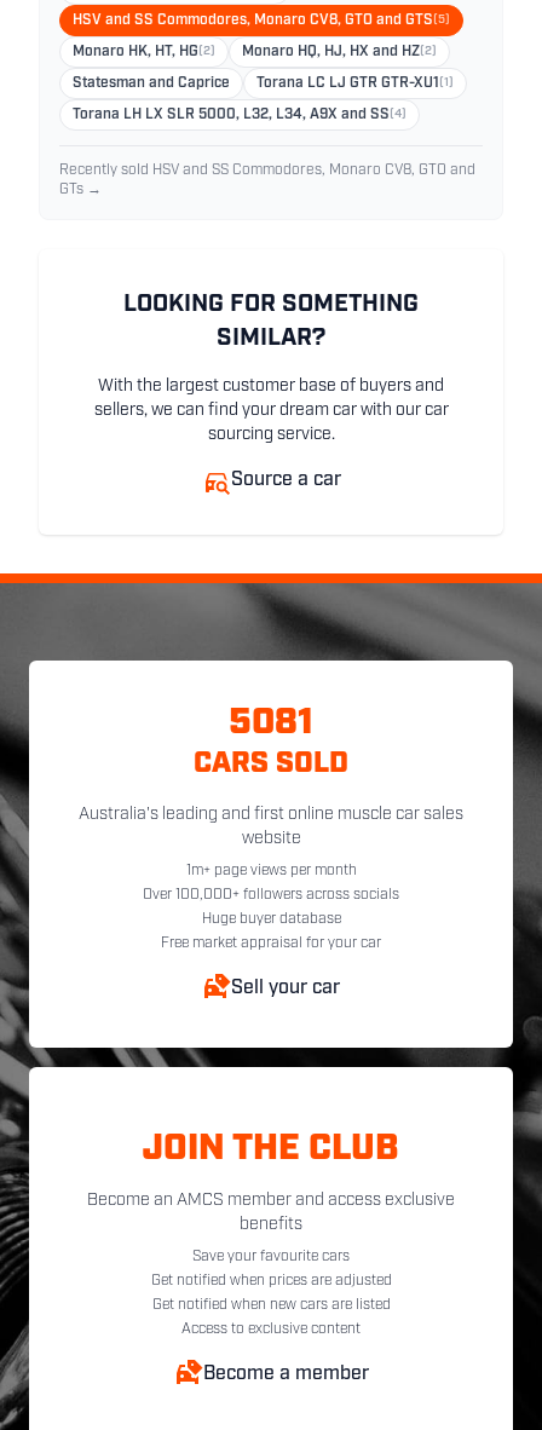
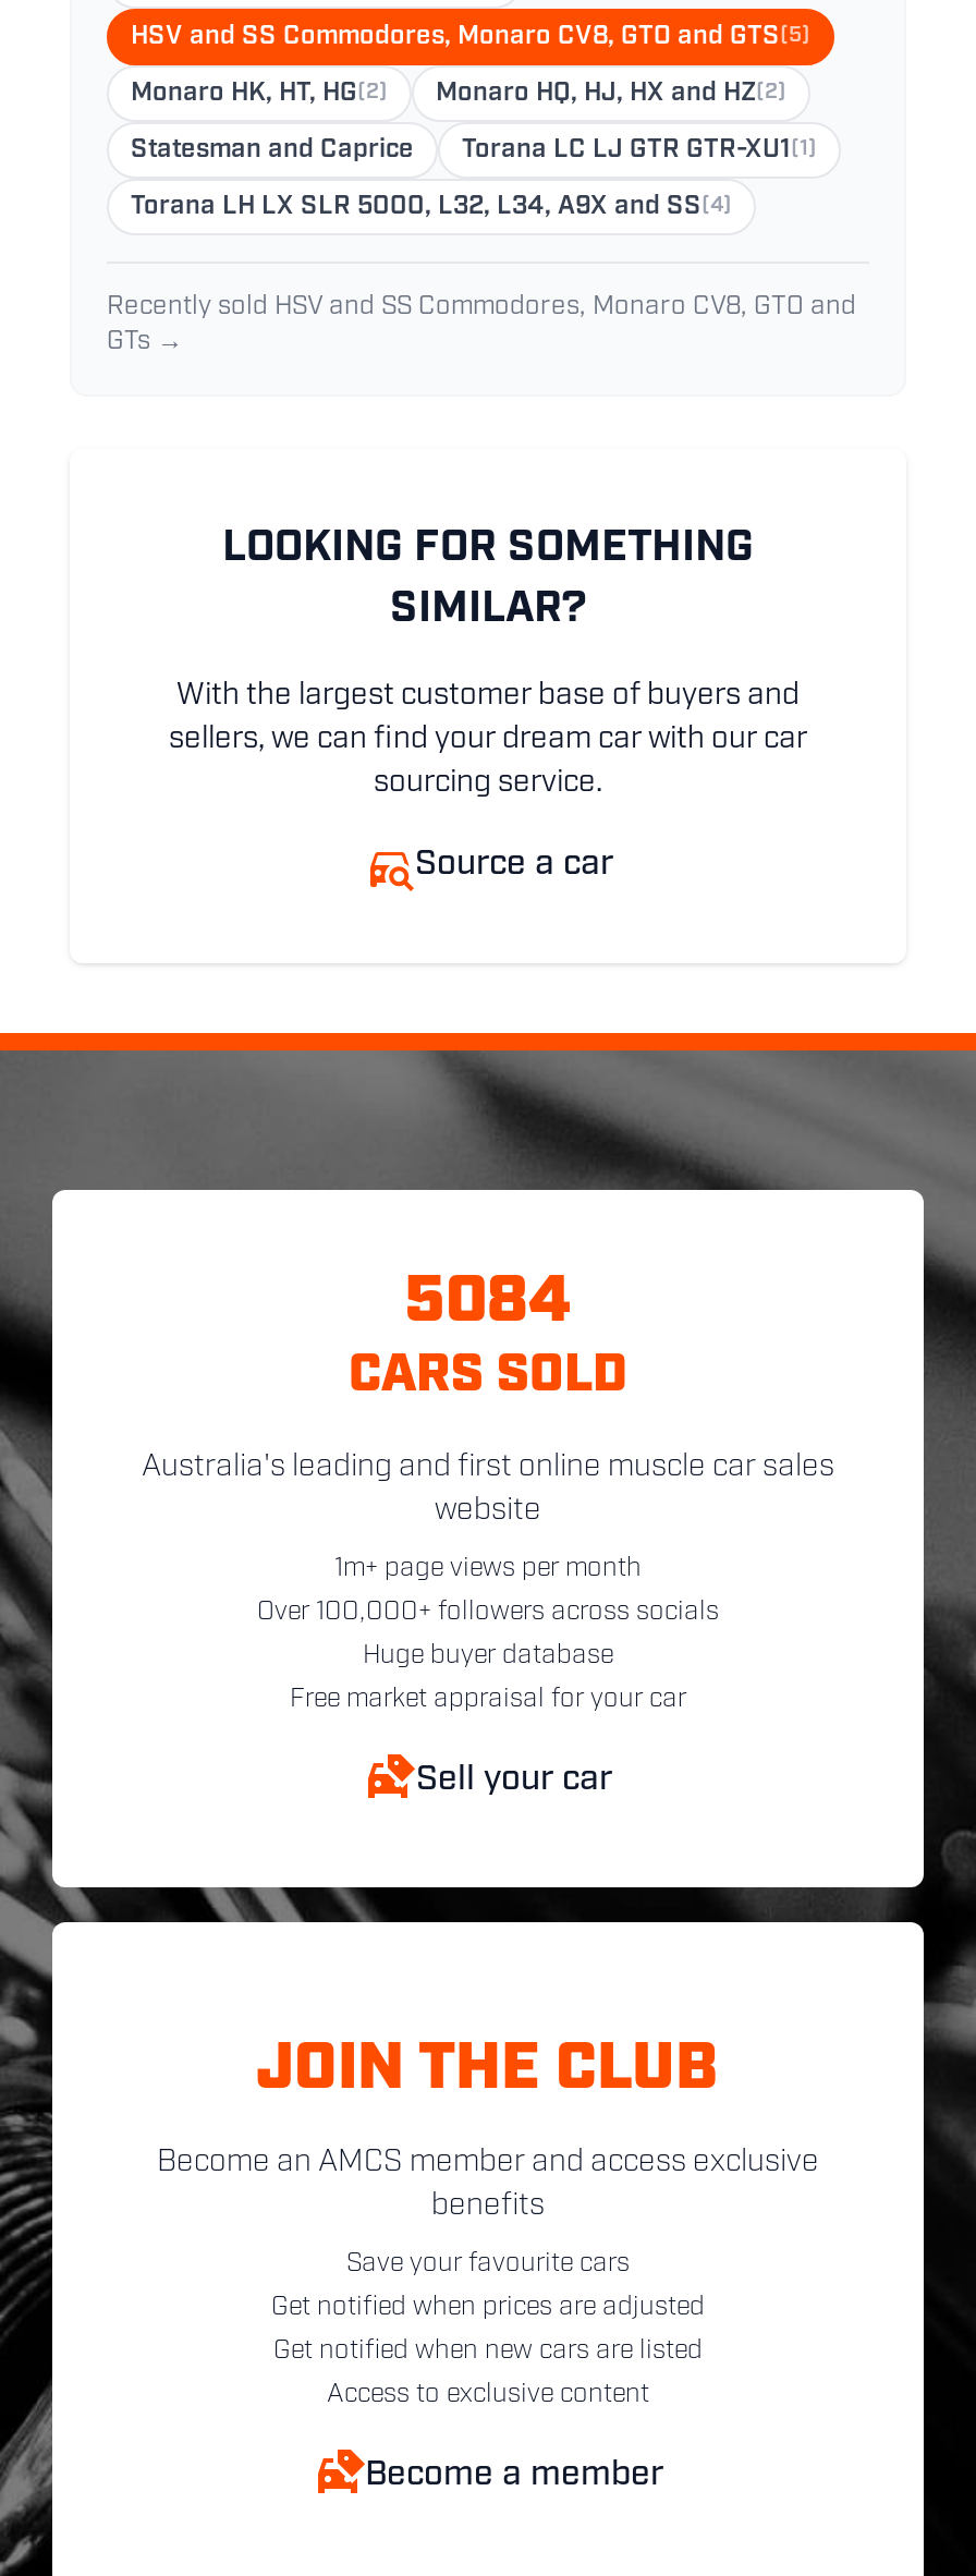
[229,705,313,743] 5081 -> [404,1270,572,1338] 5084

